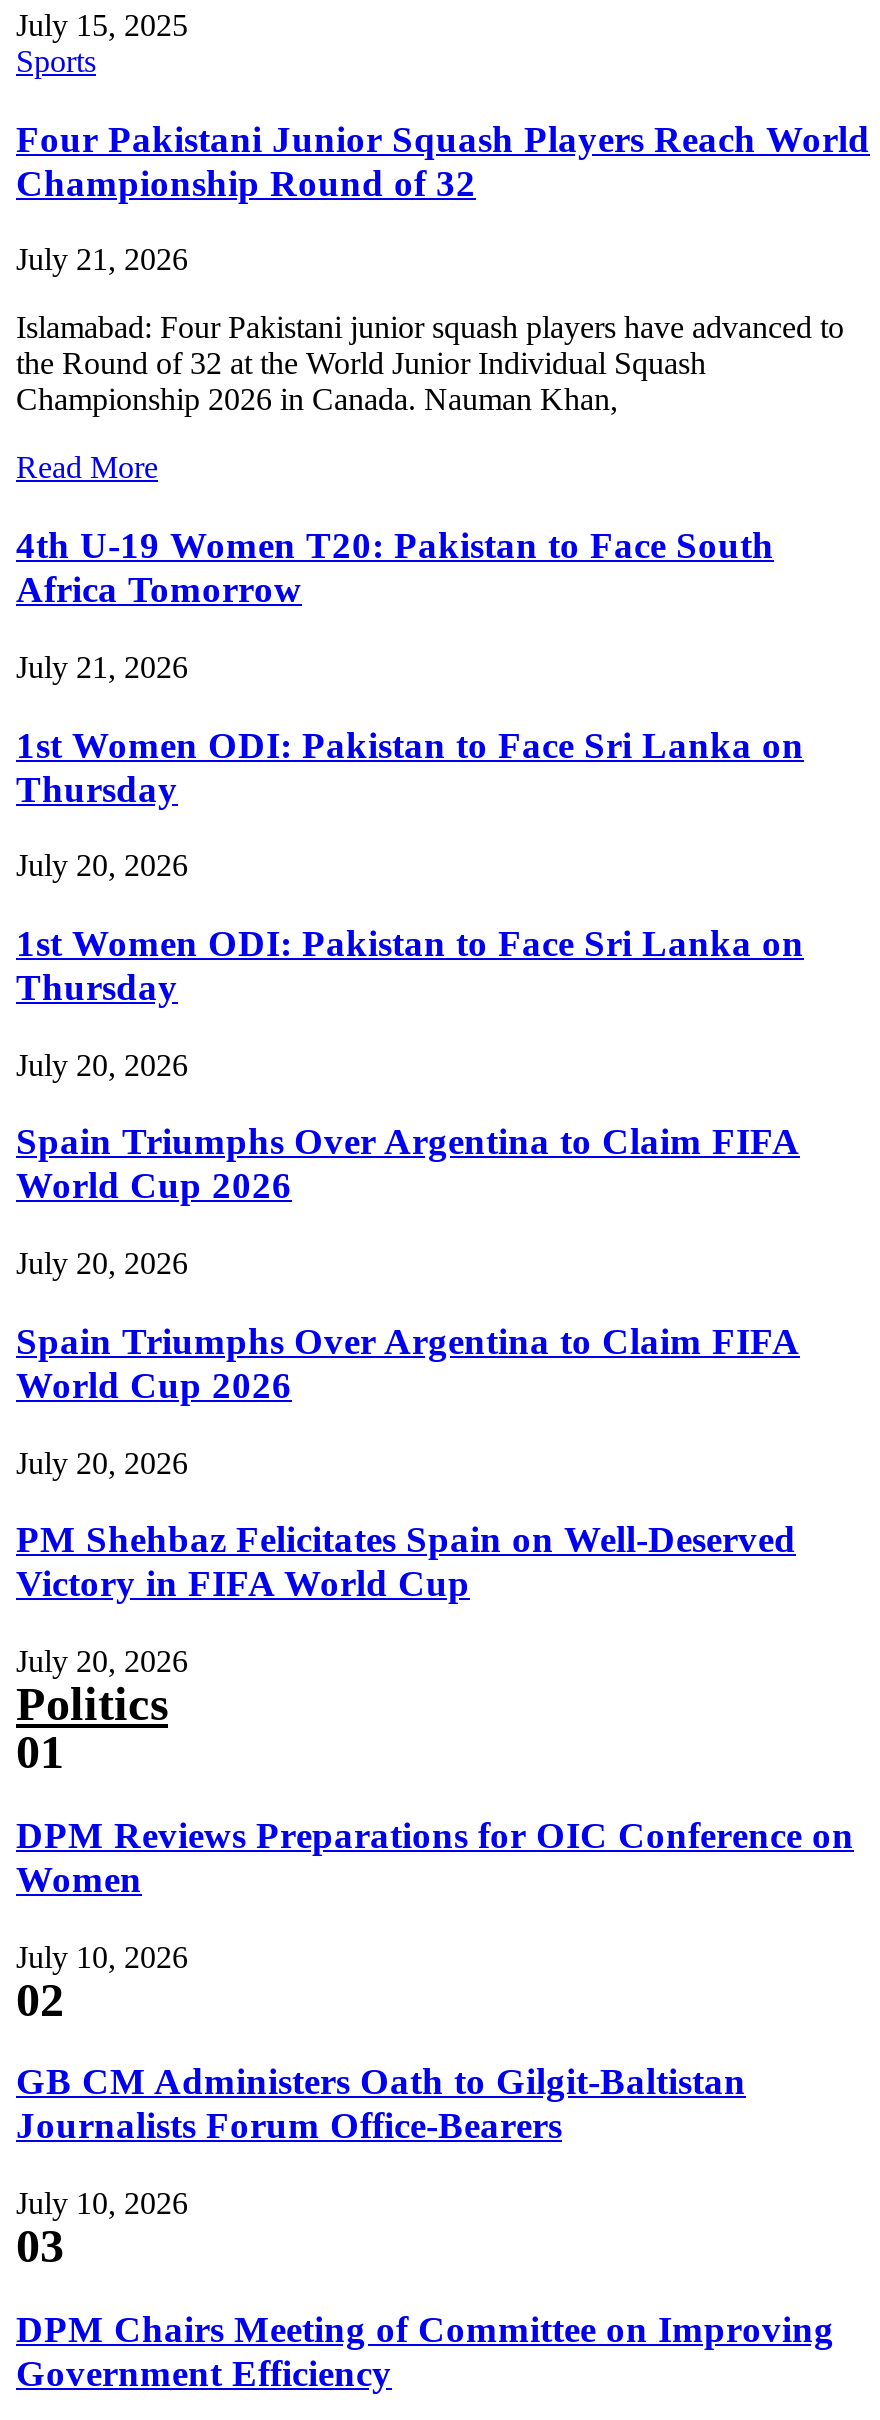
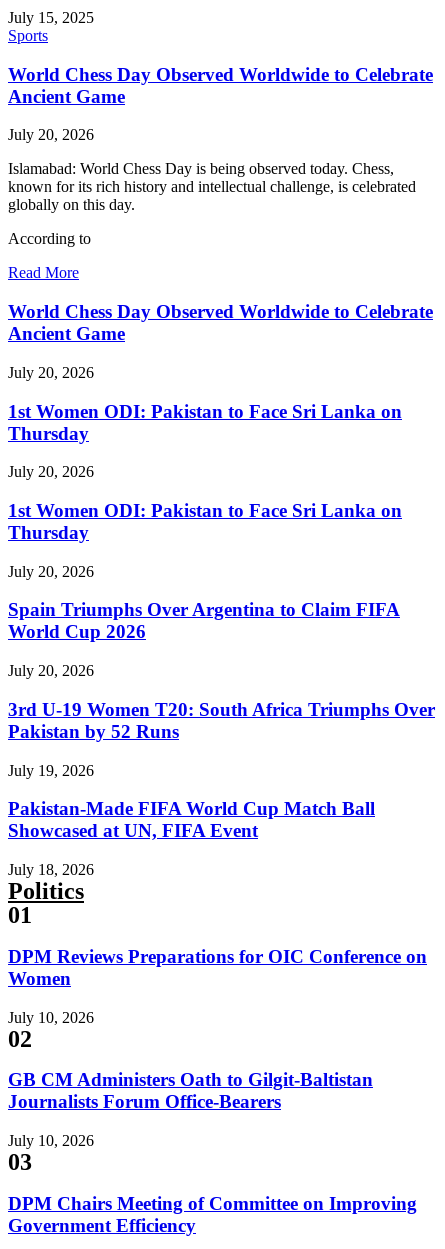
[16,117,870,417] Four Pakistani Junior Squash Players Reach World | Championship Round of 32 | July 21, 2026 | Islamabad: Four Pakistani junior squash players have advanced to | the Round of 32 at the World Junior Individual Squash | Championship 2026 in Canada. Nauman Khan, -> [8,64,433,247] World Chess Day Observed Worldwide to Celebrate | Ancient Game | July 20, 2026 | Islamabad: World Chess Day is being observed today. Chess, | known for its rich history and intellectual challenge, is celebrated | globally on this day. | According to
[16,524,774,610] 4th U-19 Women T20: Pakistan to Face South | Africa Tomorrow -> [8,301,433,344] World Chess Day Observed Worldwide to Celebrate | Ancient Game
[16,650,188,684] July 21, 2026 -> [8,364,94,381] July 20, 2026
[16,1320,800,1406] Spain Triumphs Over Argentina to Claim FIFA | World Cup 2026 -> [8,699,435,742] 3rd U-19 Women T20: South Africa Triumphs Over | Pakistan by 52 Runs
[16,1445,188,1479] July 20, 2026 -> [8,762,94,779] July 19, 2026
[16,1519,796,1605] PM Shehbaz Felicitates Spain on Well-Deserved | Victory in FIFA World Cup -> [8,798,375,841] Pakistan-Made FIFA World Cup Match Ball | Showcased at UN, FIFA Event
[16,1644,188,1678] July 20, 2026 -> [8,861,94,878] July 18, 2026

